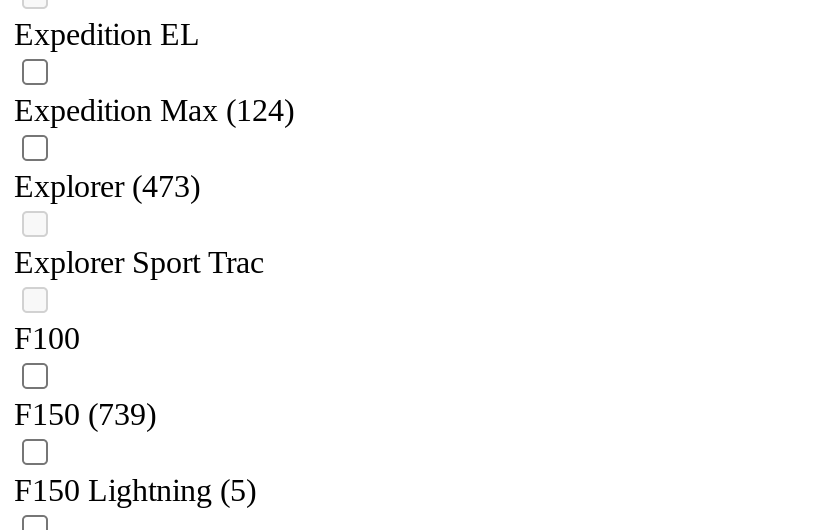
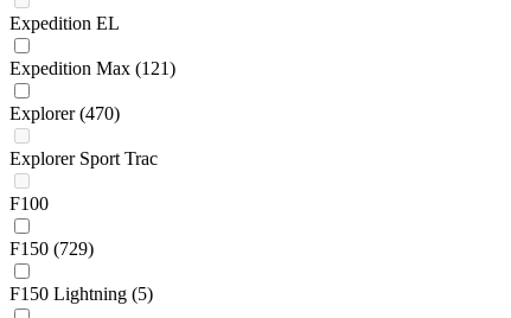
[14,94,294,128] Expedition Max (124) -> [9,59,175,79] Expedition Max (121)
[14,170,200,204] Explorer (473) -> [9,104,120,124] Explorer (470)
[14,398,156,432] F150 (739) -> [9,239,94,259] F150 (729)

